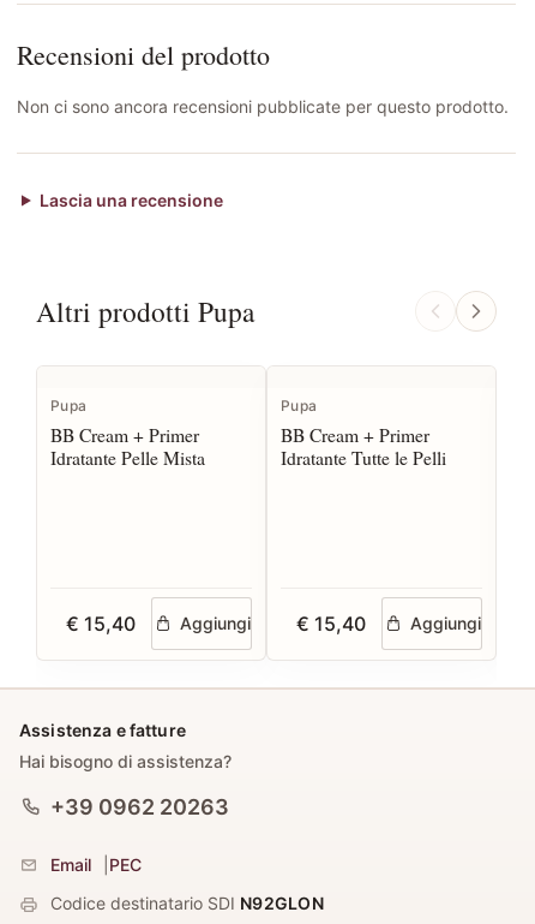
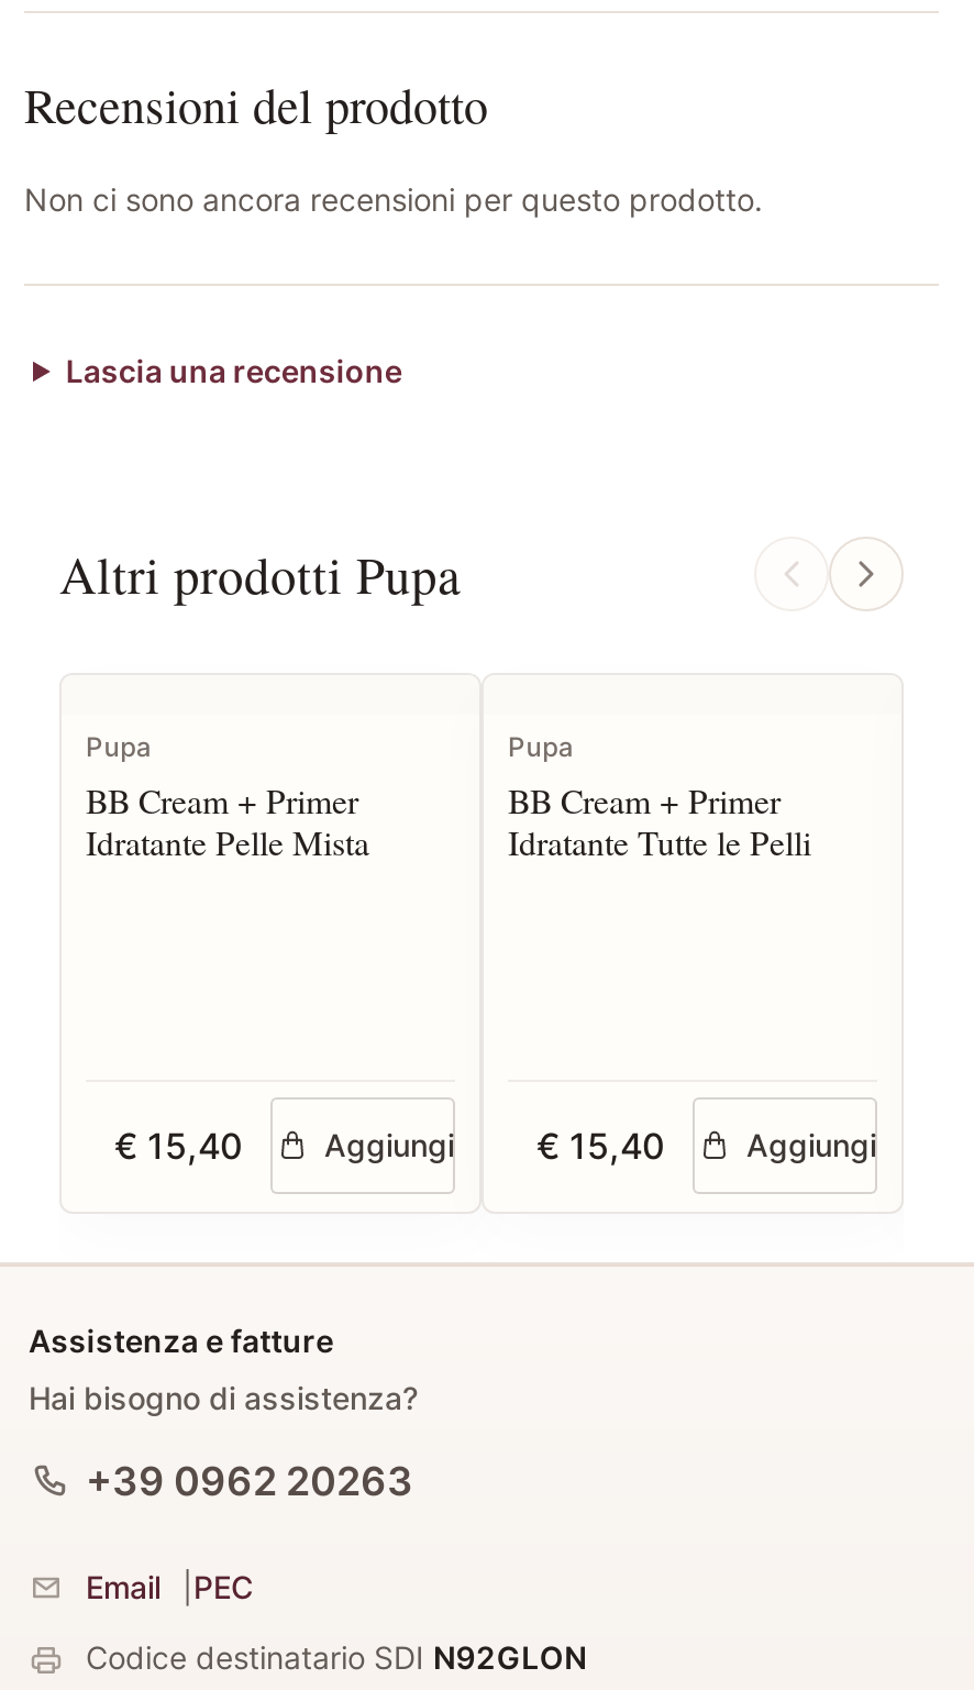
[17,96,509,116] Non ci sono ancora recensioni pubblicate per questo prodotto. -> [24,179,763,217] Non ci sono ancora recensioni per questo prodotto.

